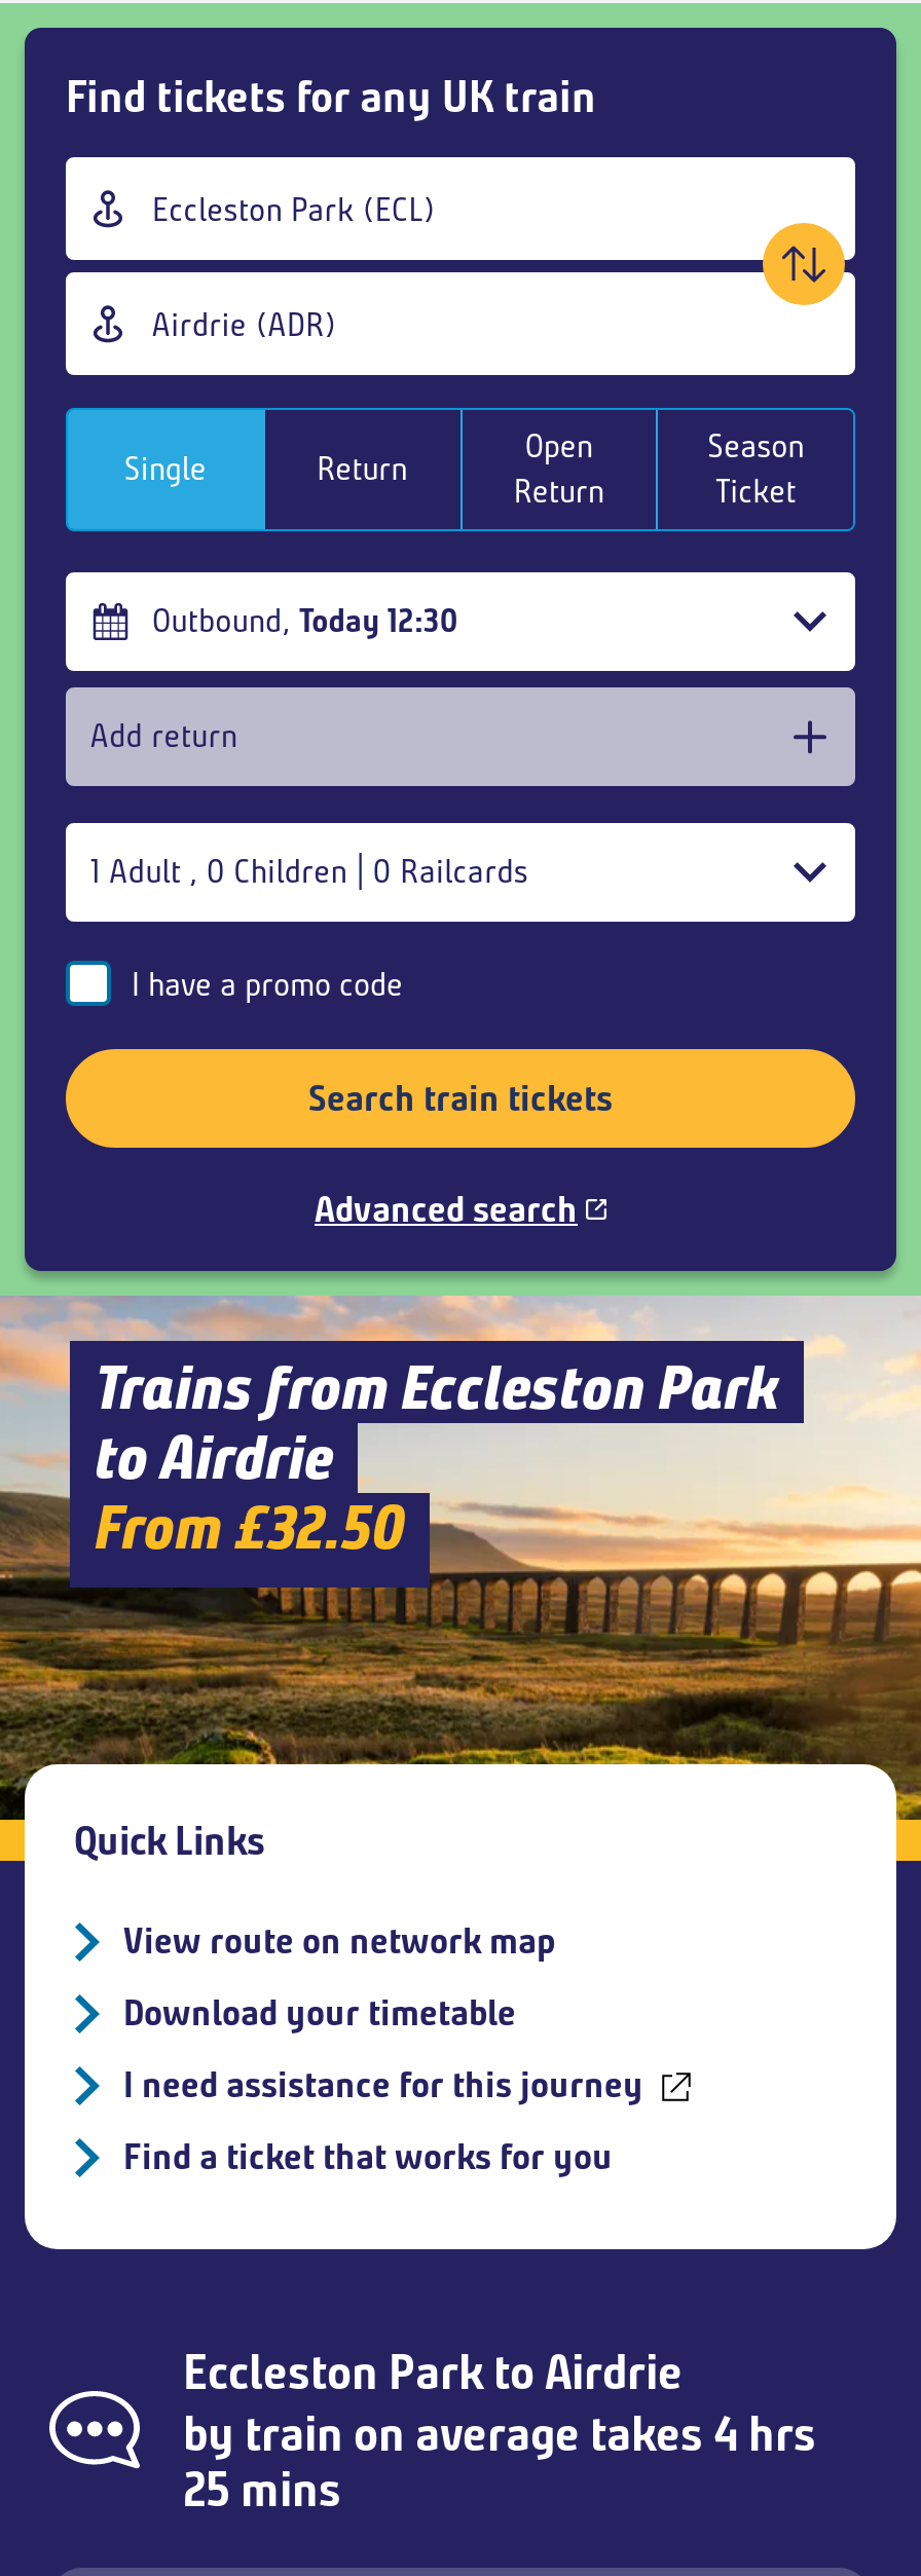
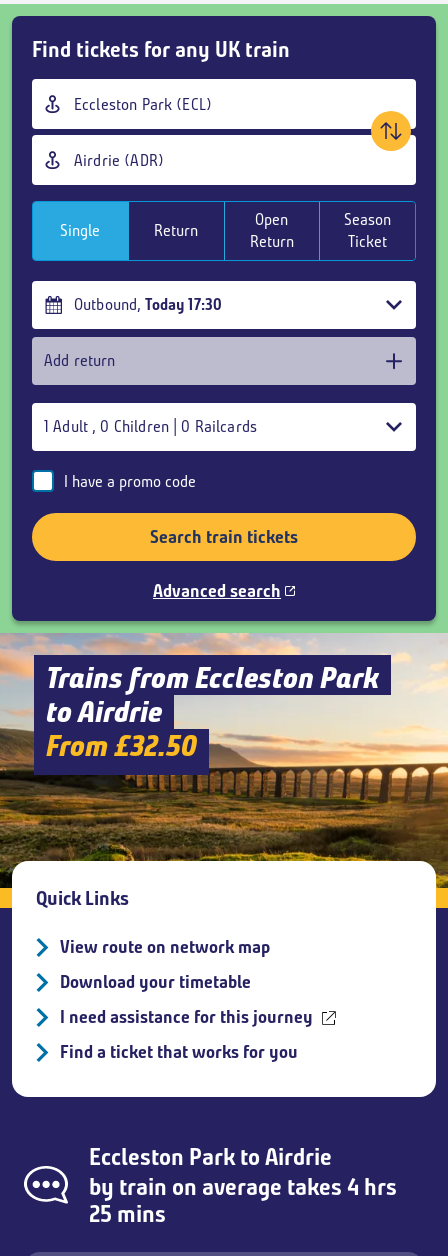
[152,601,459,640] Outbound, Today 12:30 -> [74,295,222,314] Outbound, Today 17:30

